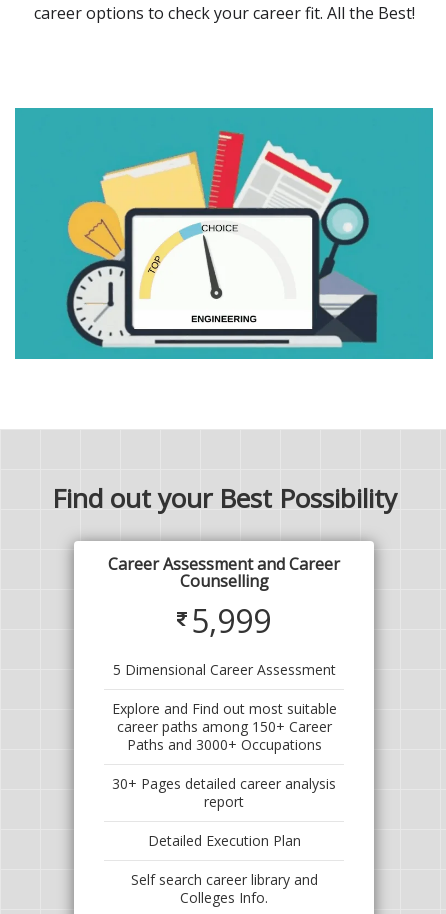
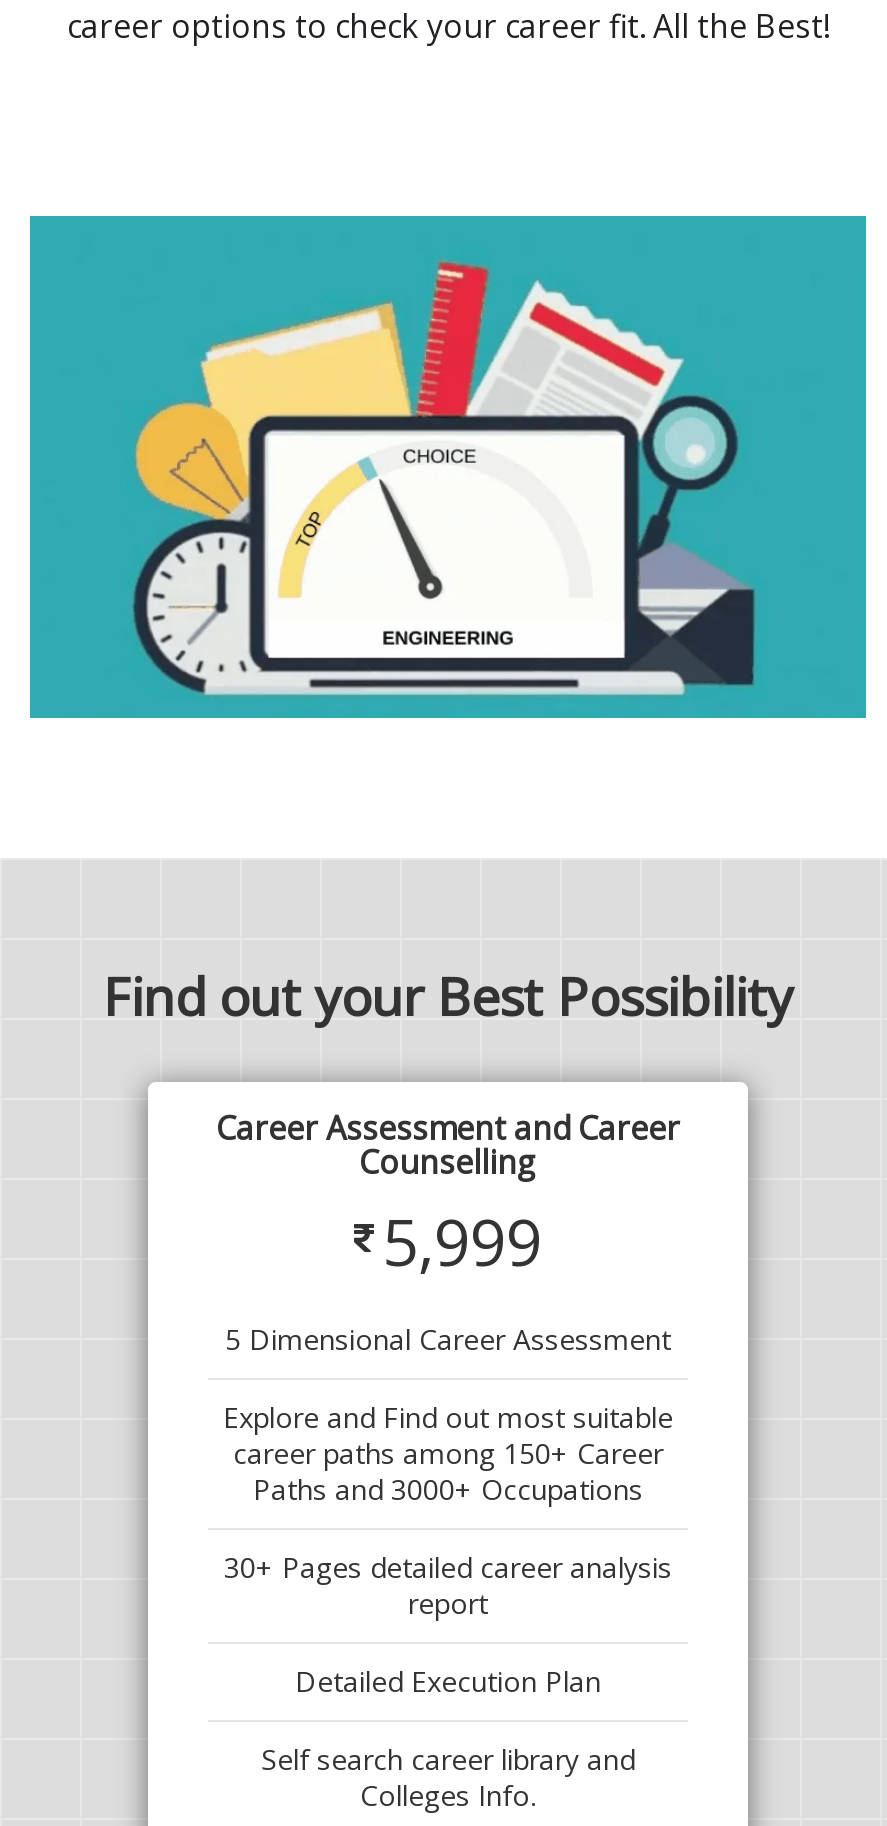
[185,222,220,291] [image] -> [370,446,438,580] [image]

